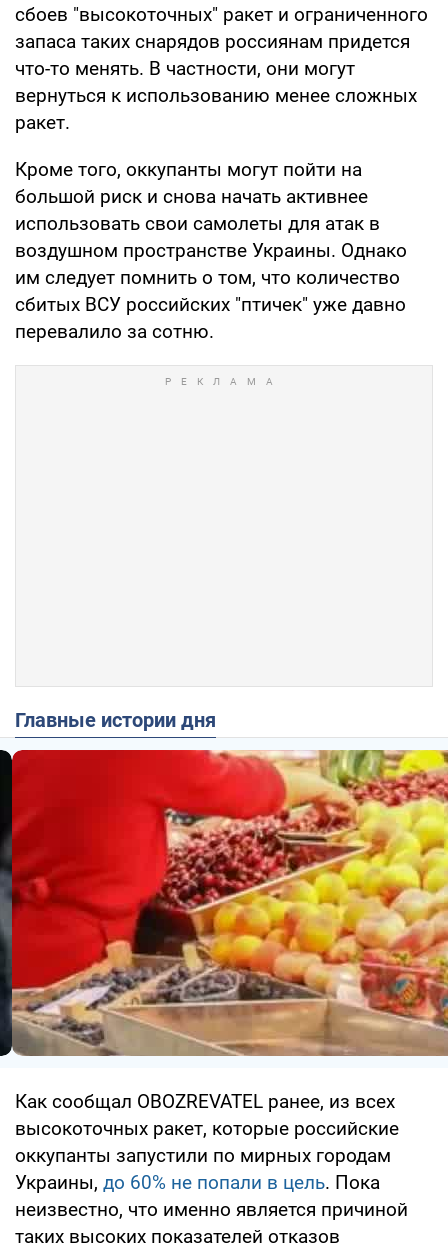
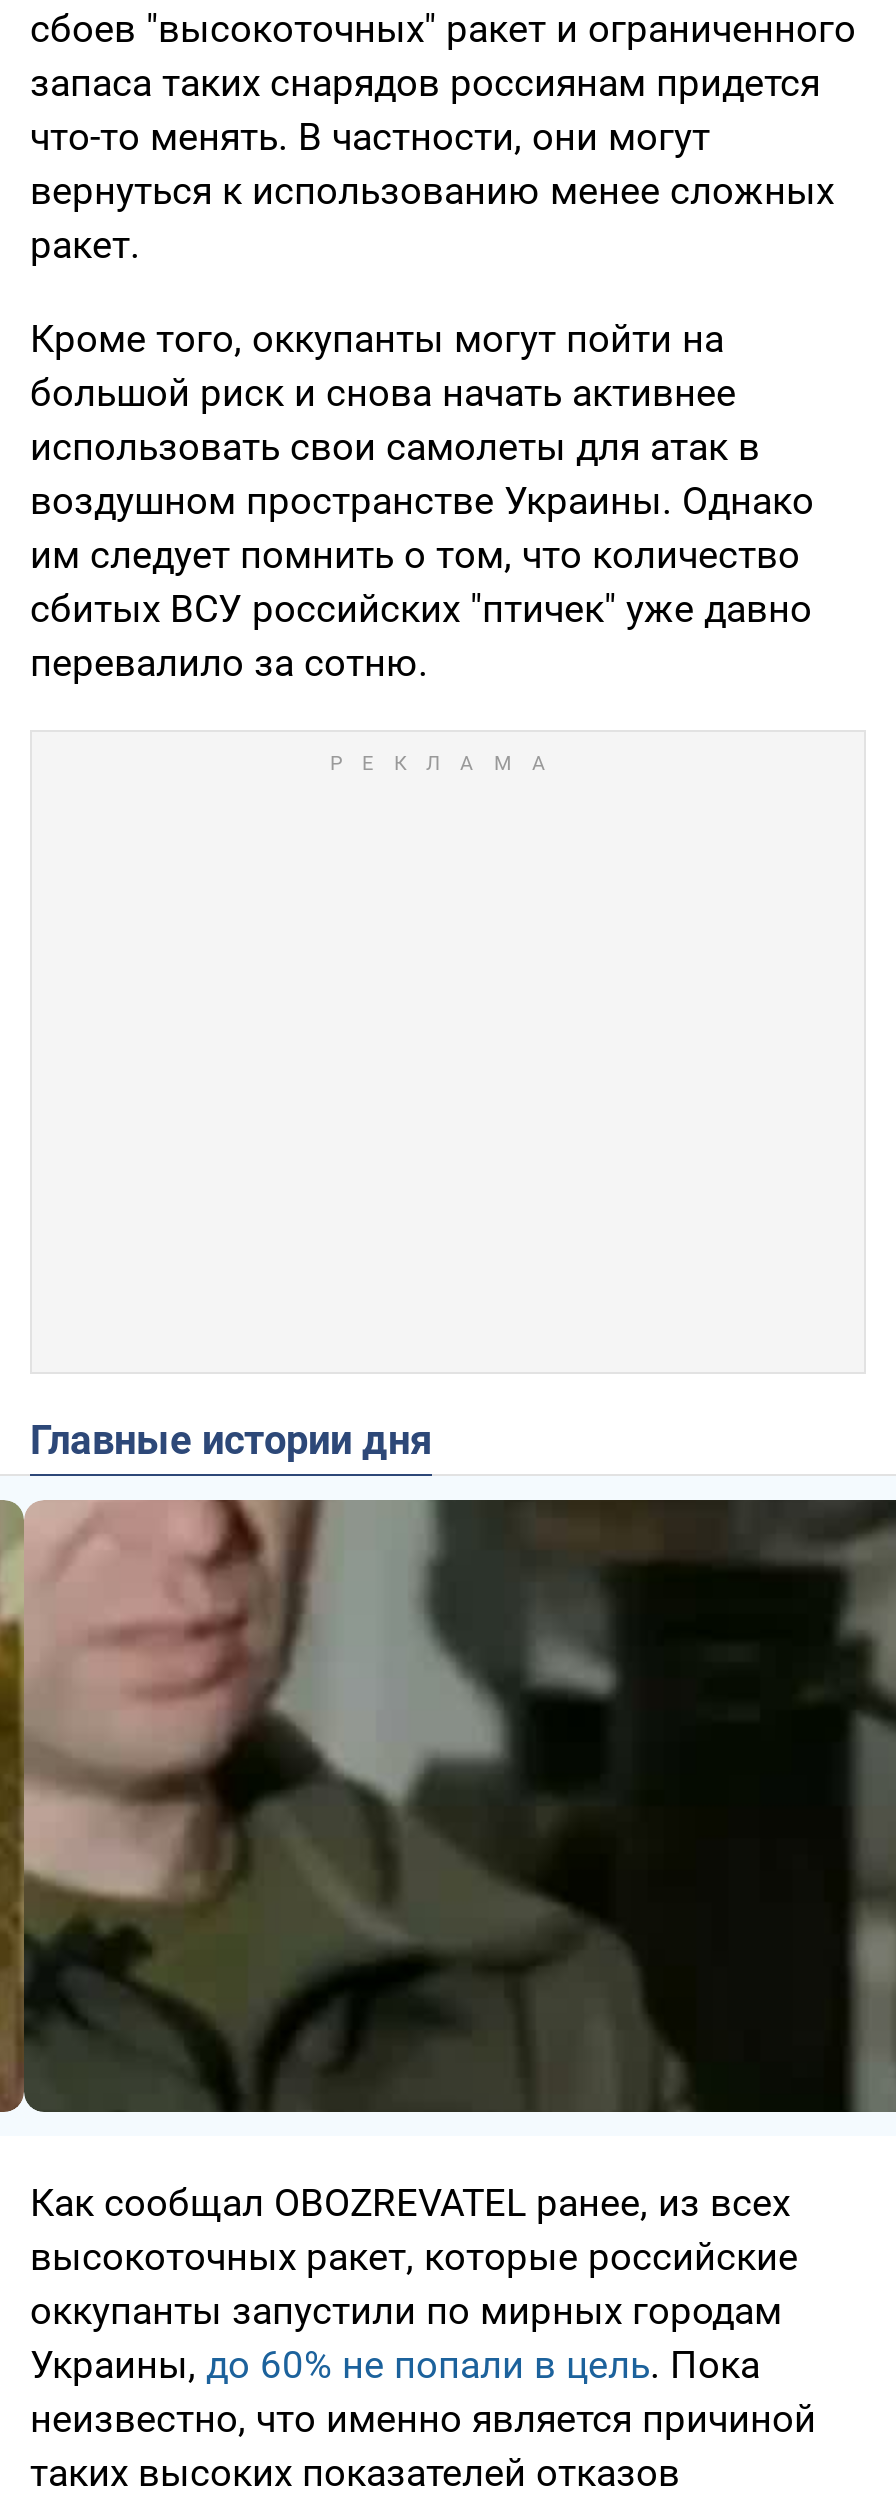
[3,749,445,1057] [image] -> [6,1498,890,2114] [image]

